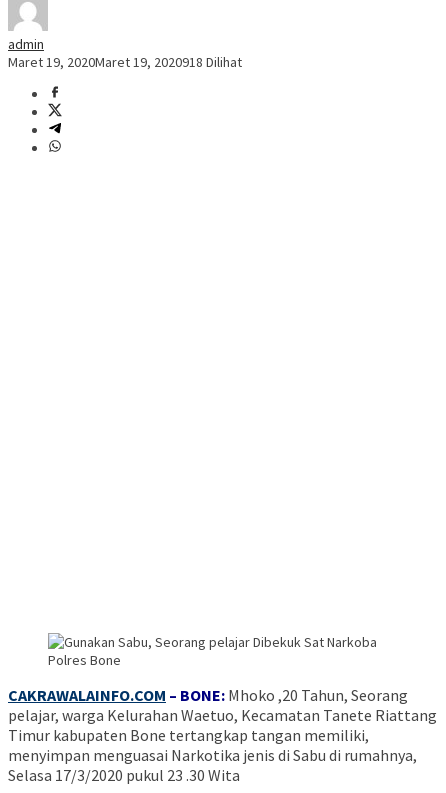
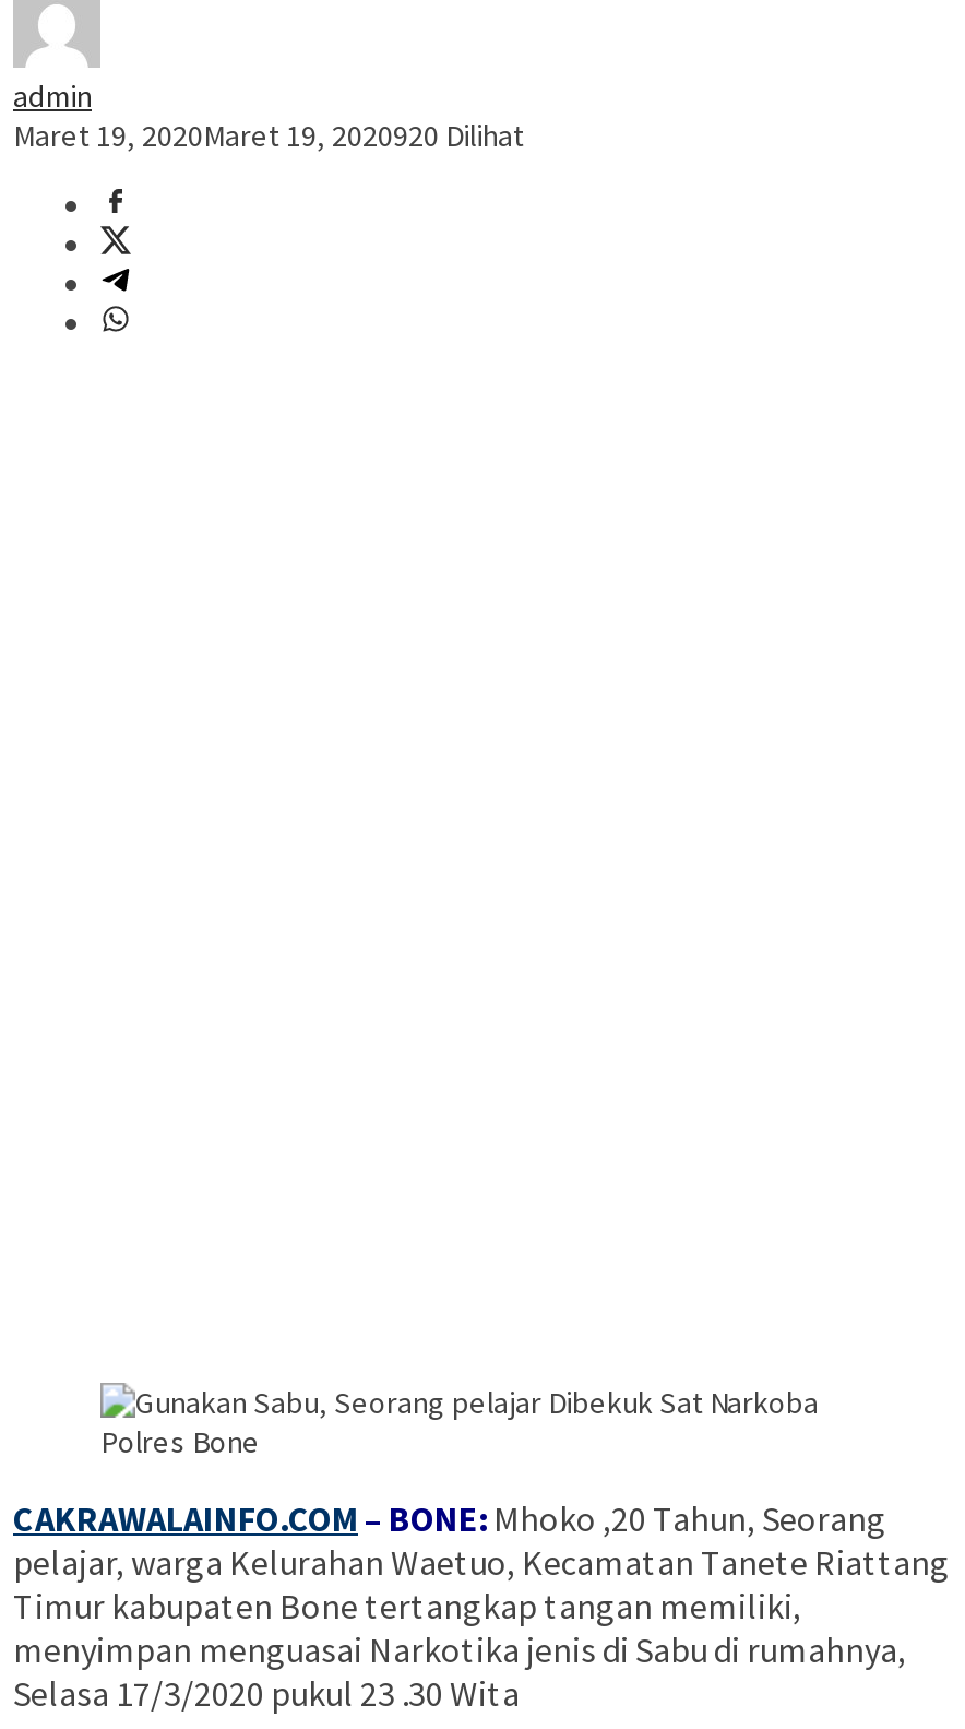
[8,53,242,71] Maret 19, 2020Maret 19, 2020918 Dilihat -> [13,116,524,155] Maret 19, 2020Maret 19, 2020920 Dilihat

